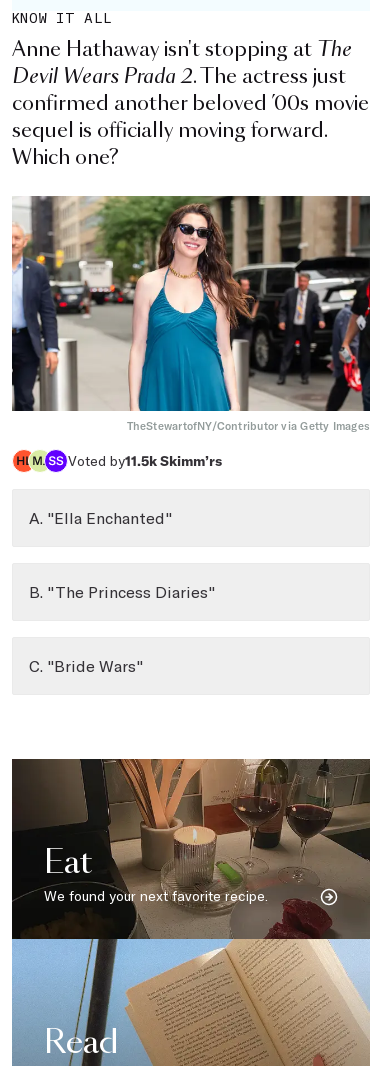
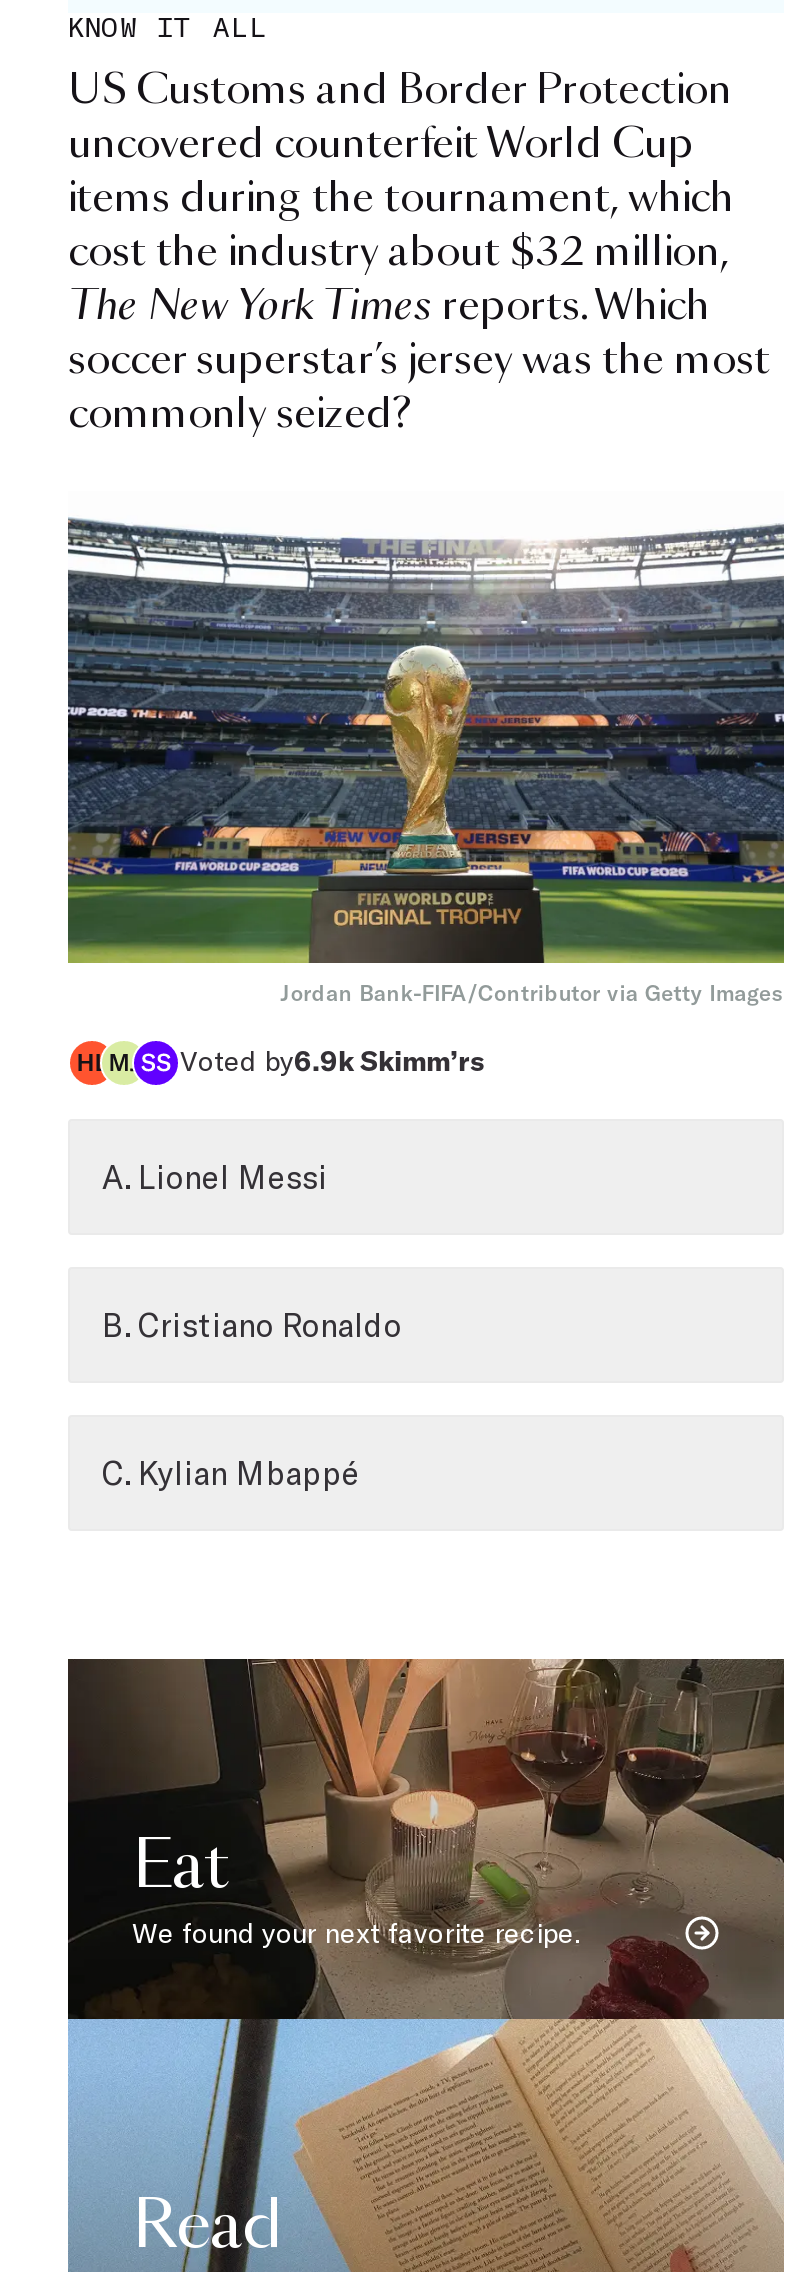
[12,40,369,168] Anne Hathaway isn't stopping at The | Devil Wears Prada 2. The actress just | confirmed another beloved ’00s movie | sequel is officially moving forward. | Which one? -> [68,71,770,435] US Customs and Border Protection | uncovered counterfeit World Cup | items during the tournament, which | cost the industry about $32 million, | The New York Times reports. Which | soccer superstar’s jersey was the most | commonly seized?
[11,203,371,433] [image] | TheStewartofNY/Contributor via Getty Images -> [66,515,786,1006] [image] | Jordan Bank-FIFA/Contributor via Getty Images
[68,452,222,470] Voted by11.5kSkimm’rs -> [180,1043,484,1079] Voted by6.9kSkimm’rs
[29,508,172,528] A. "Ella Enchanted" -> [102,1156,328,1196] A. Lionel Messi
[29,582,215,602] B. "The Princess Diaries" -> [102,1304,402,1344] B. Cristiano Ronaldo
[29,656,143,676] C. "Bride Wars" -> [102,1452,360,1492] C. Kylian Mbappé

